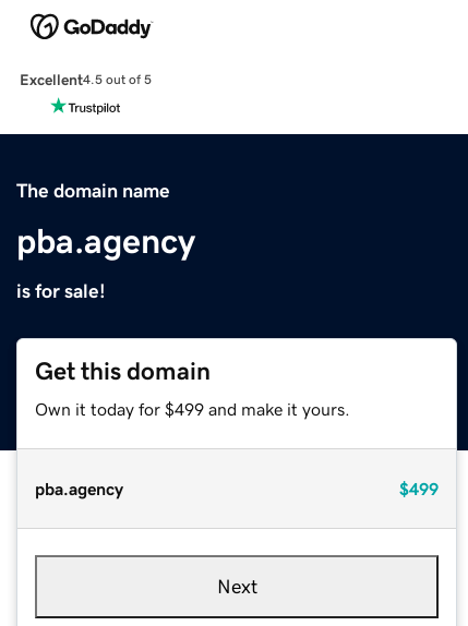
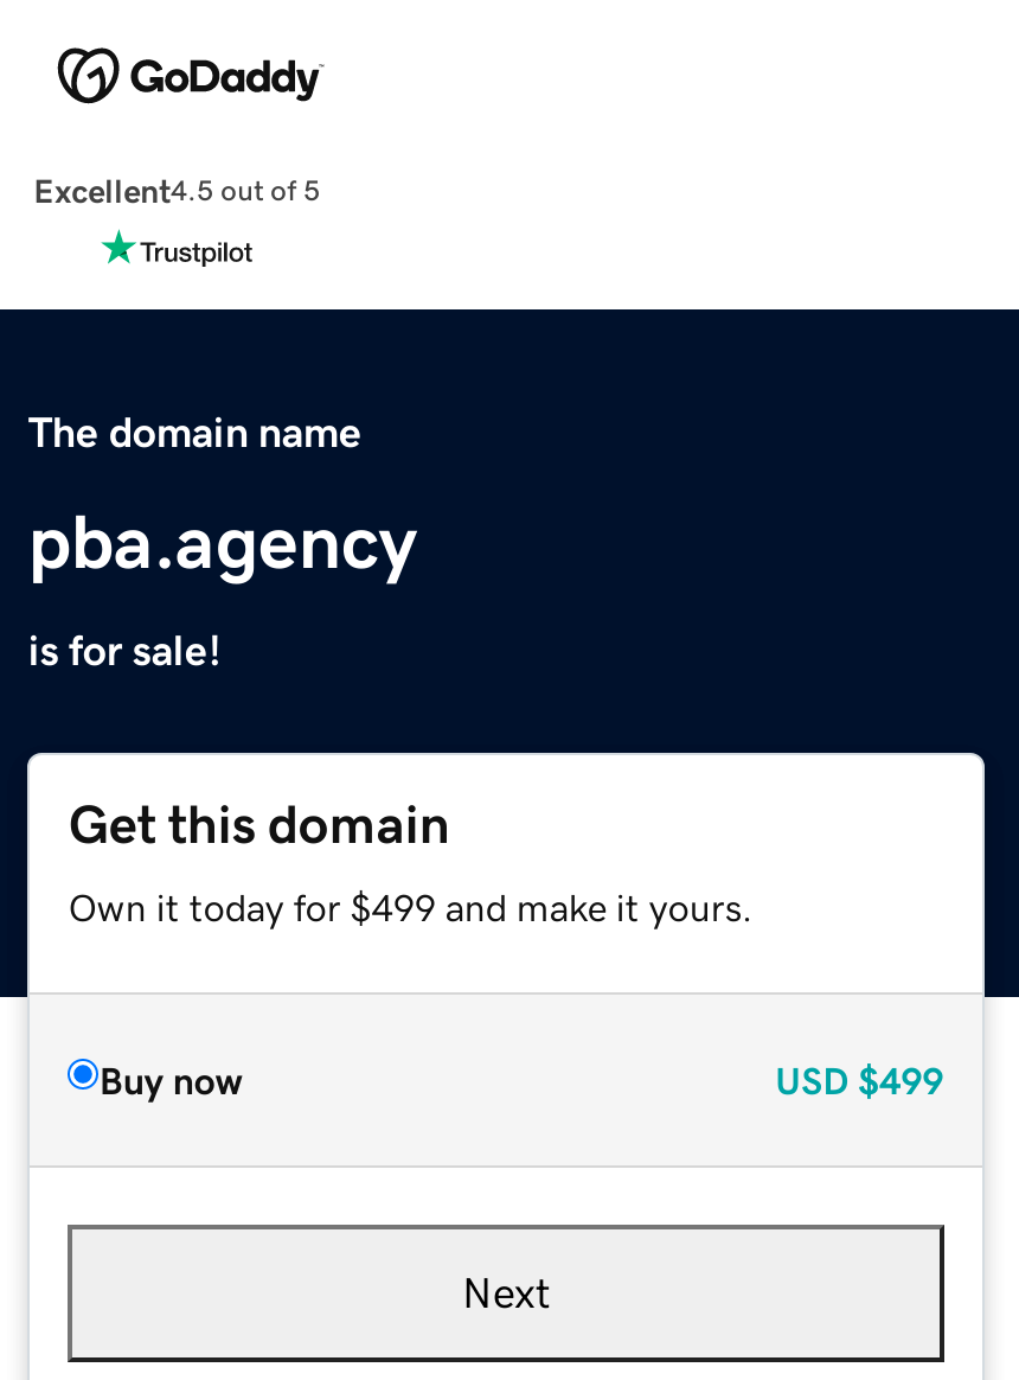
[35,479,438,497] pba.agency | $499 -> [99,1060,943,1098] Buy now | USD $499

